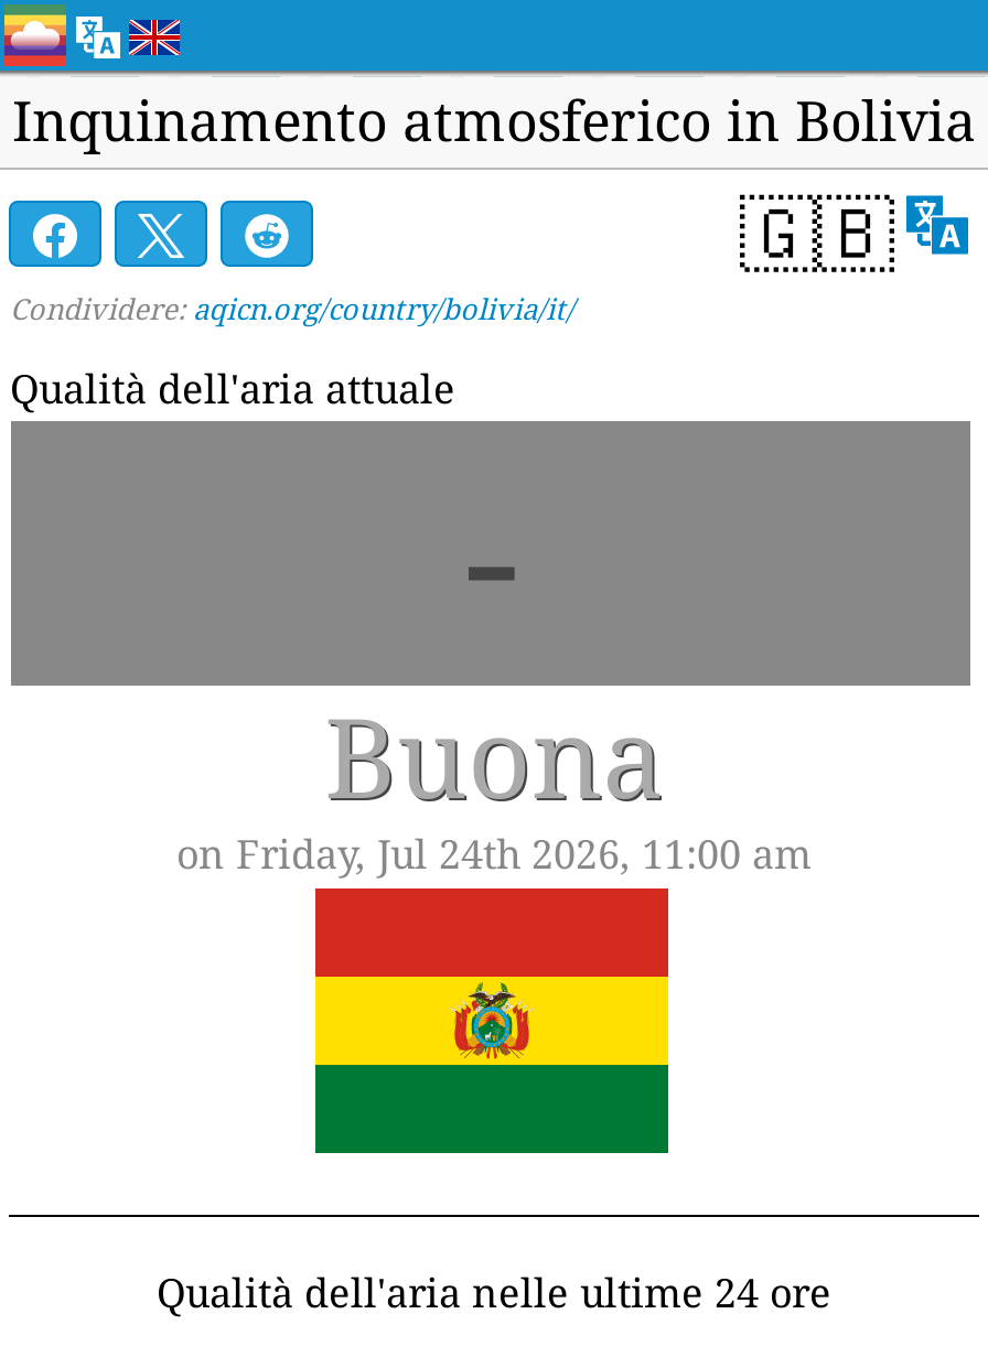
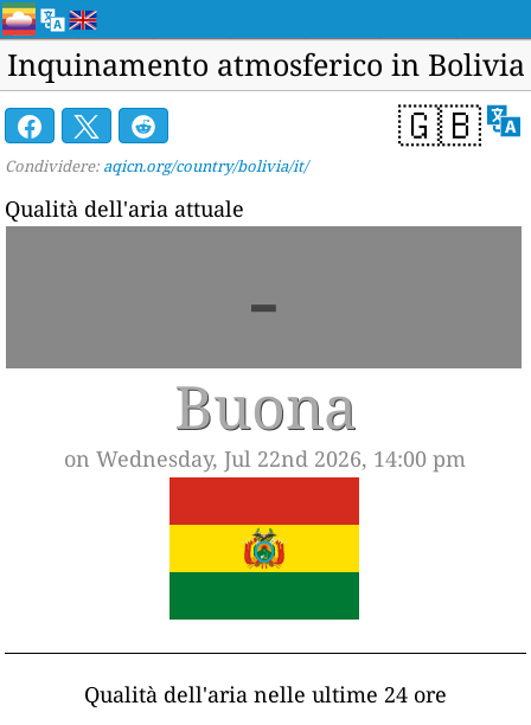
[176,827,812,880] on Friday, Jul 24th 2026, 11:00 am -> [65,444,466,473] on Wednesday, Jul 22nd 2026, 14:00 pm

